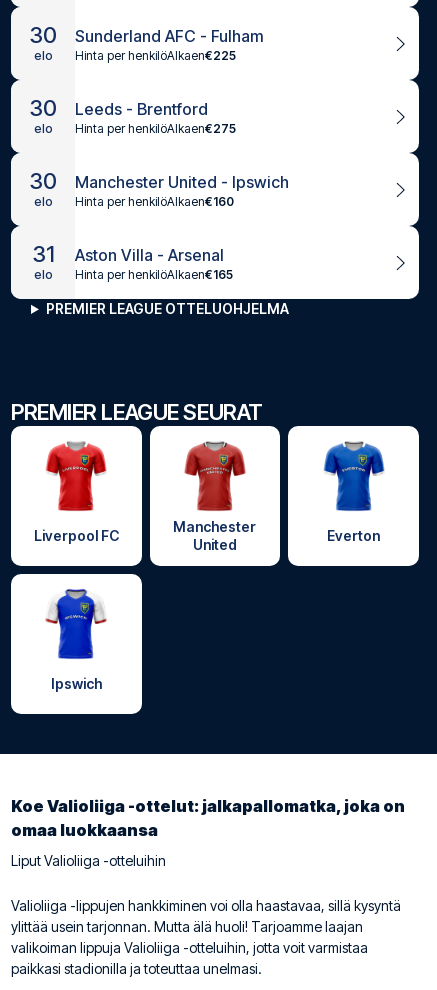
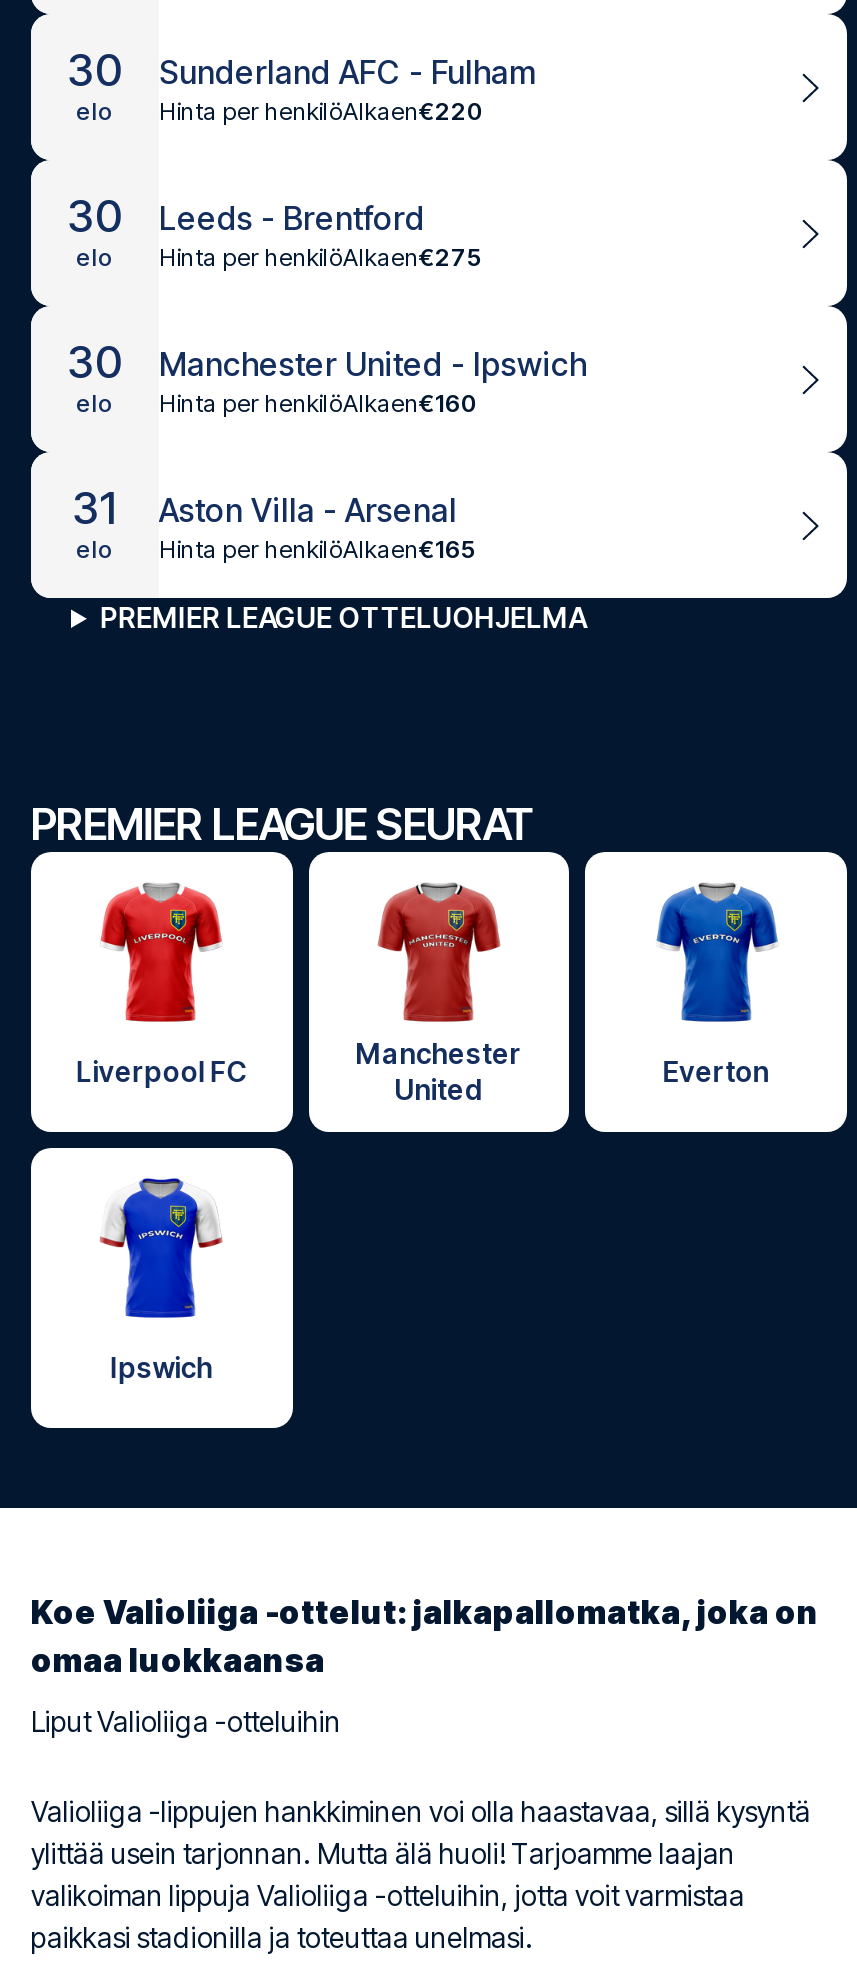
[75,47,236,62] Hinta per henkilöAlkaen€225 -> [159,95,483,125] Hinta per henkilöAlkaen€220

